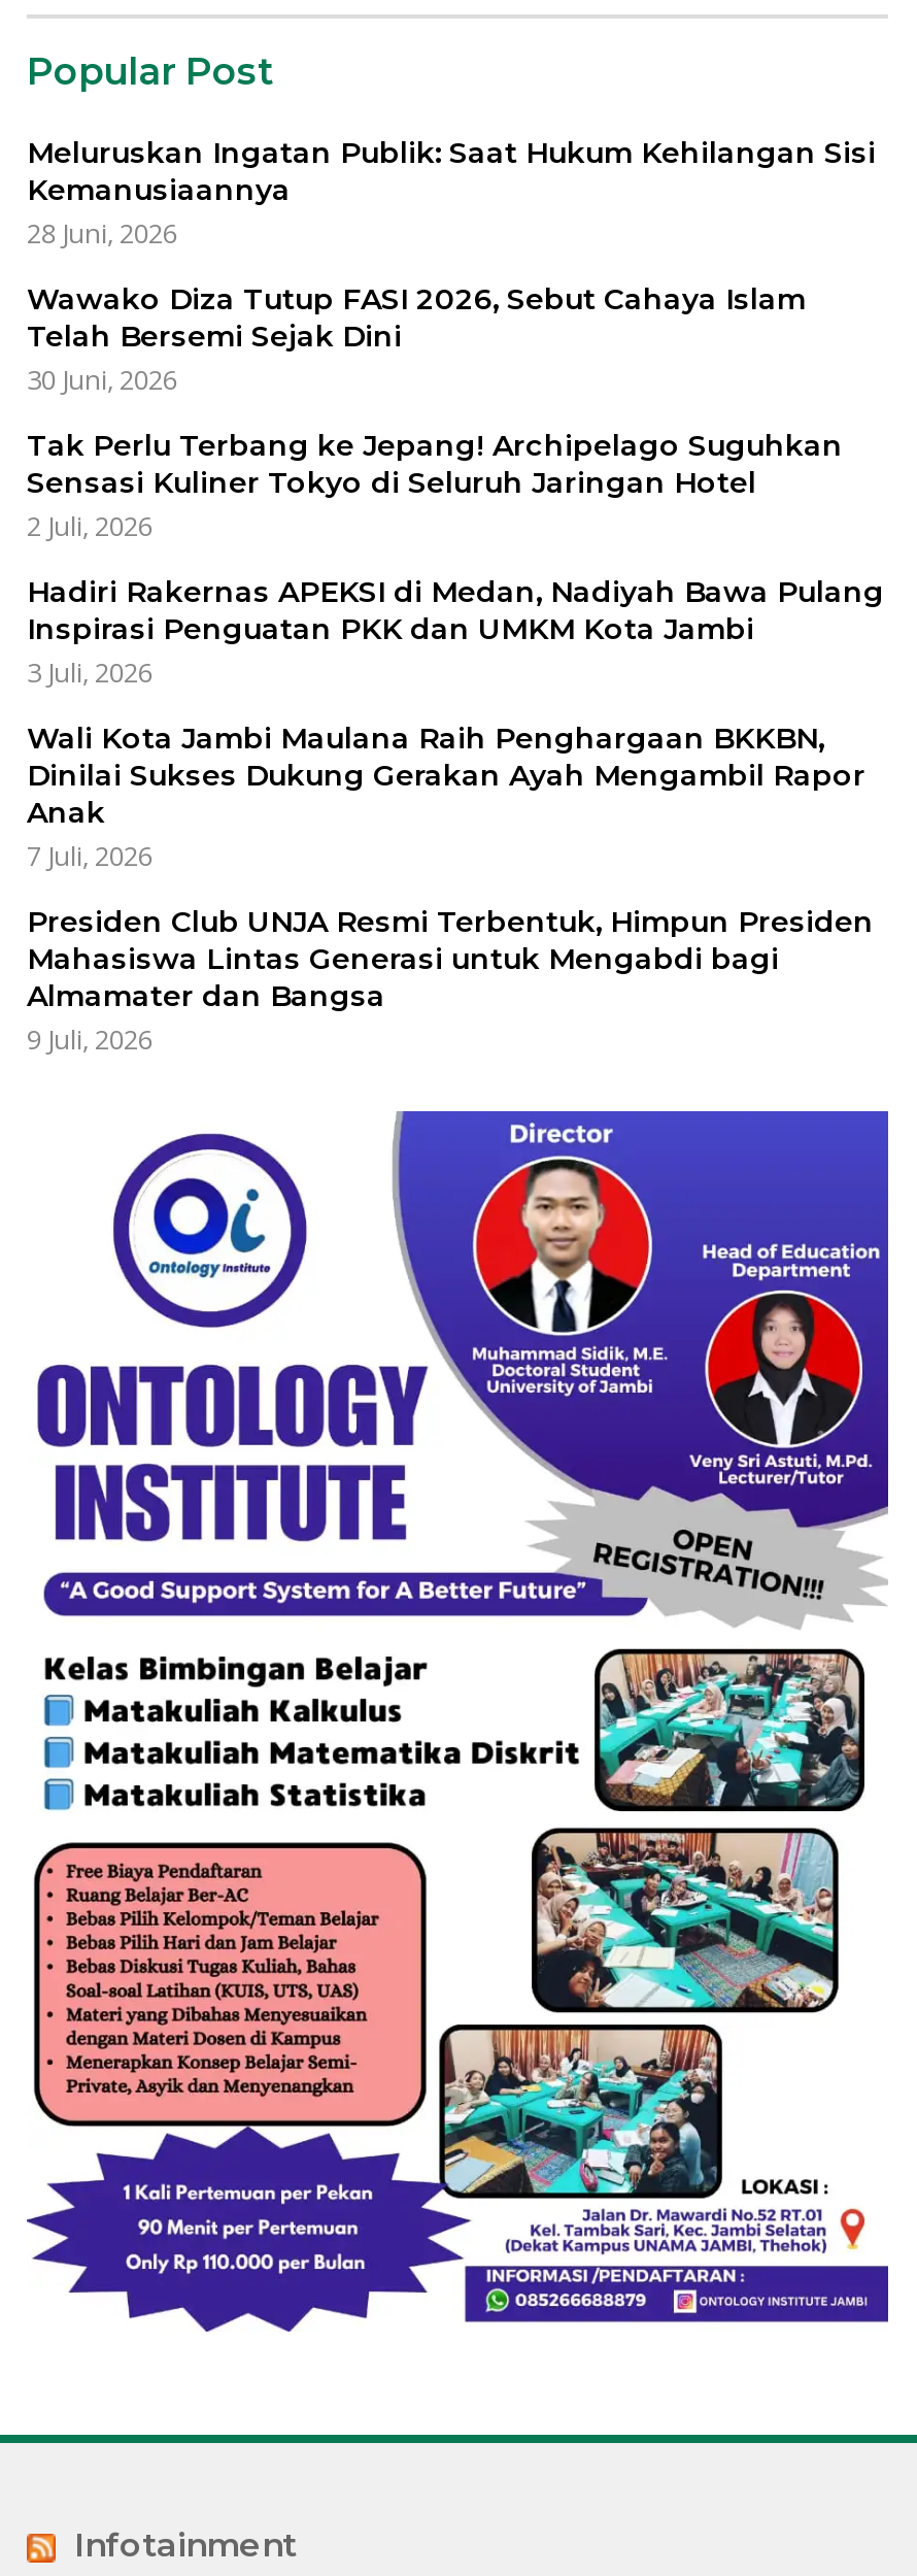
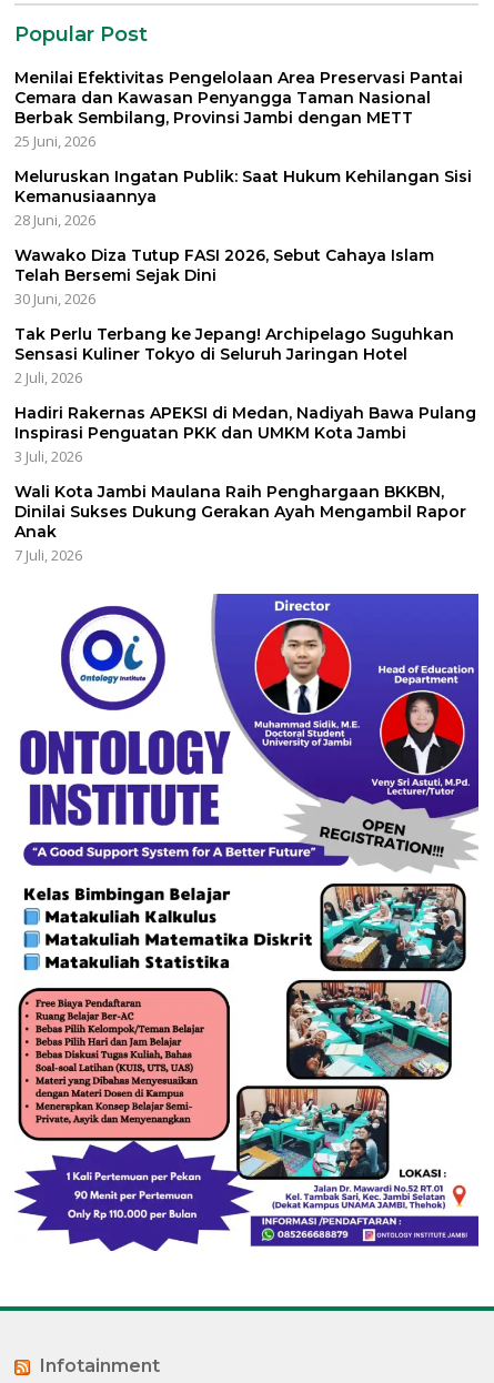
none -> [14,68,463,151] Menilai Efektivitas Pengelolaan Area Preservasi Pantai | Cemara dan Kawasan Penyangga Taman Nasional | Berbak Sembilang, Provinsi Jambi dengan METT | 25 Juni, 2026
moved [27,134,884,875] -> [14,167,476,565]: Meluruskan Ingatan Publik: Saat Hukum Kehilangan Sisi | Kemanusiaannya | 28 Juni, 2026 | ... | Anak | 7 Juli, 2026
[27,903,874,1058] Presiden Club UNJA Resmi Terbentuk, Himpun Presiden | Mahasiswa Lintas Generasi untuk Mengabdi bagi | Almamater dan Bangsa | 9 Juli, 2026 -> none

